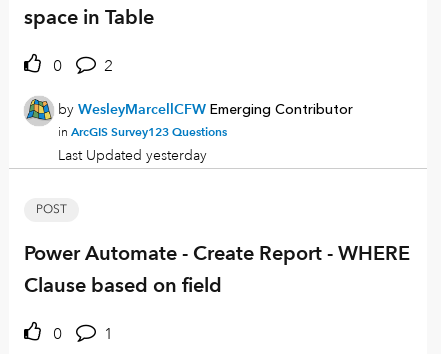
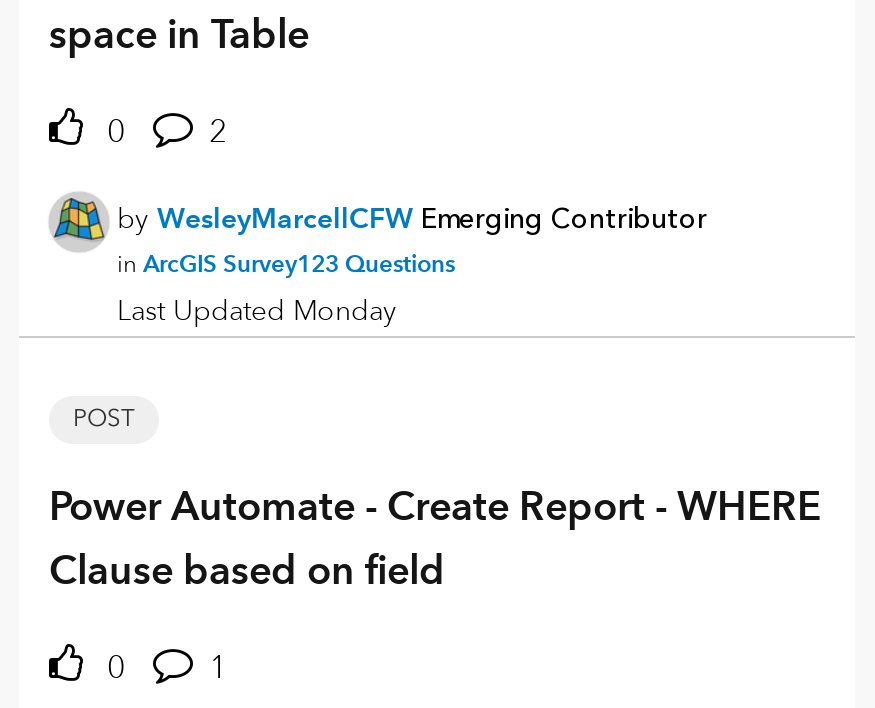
[58,146,207,164] Last Updated yesterday -> [117,292,397,328] Last Updated Monday

